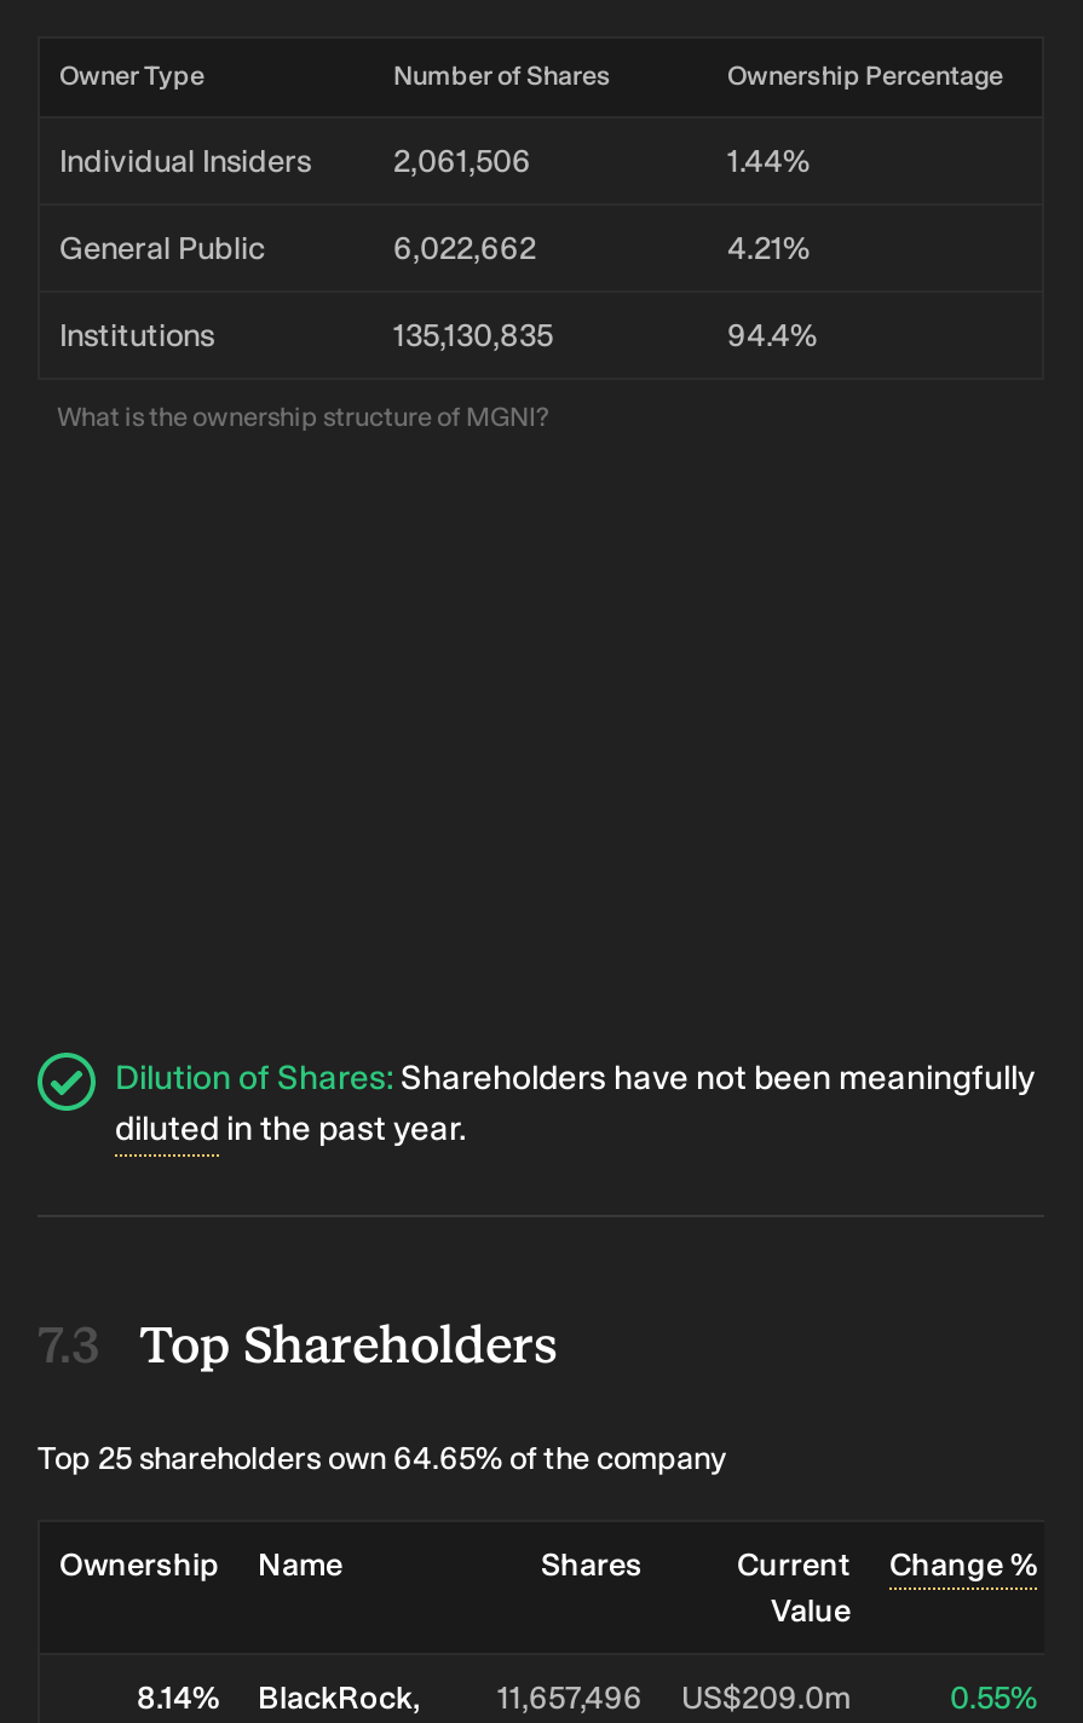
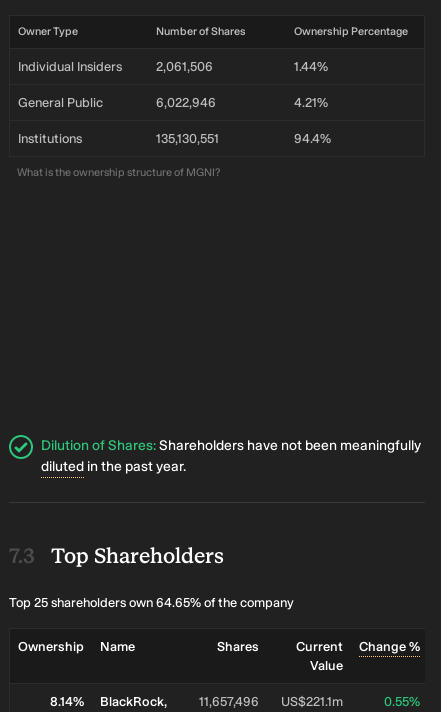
[393,230,536,266] 6,022,662 -> [156,95,216,110] 6,022,946
[393,317,553,353] 135,130,835 -> [156,131,219,146] 135,130,551
[497,1679,851,1716] 11,657,496 US$209.0m -> [199,694,343,709] 11,657,496 US$221.1m

